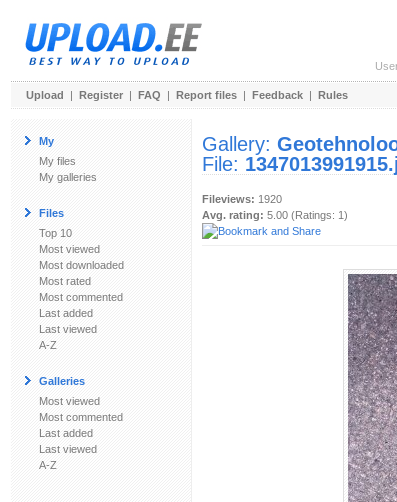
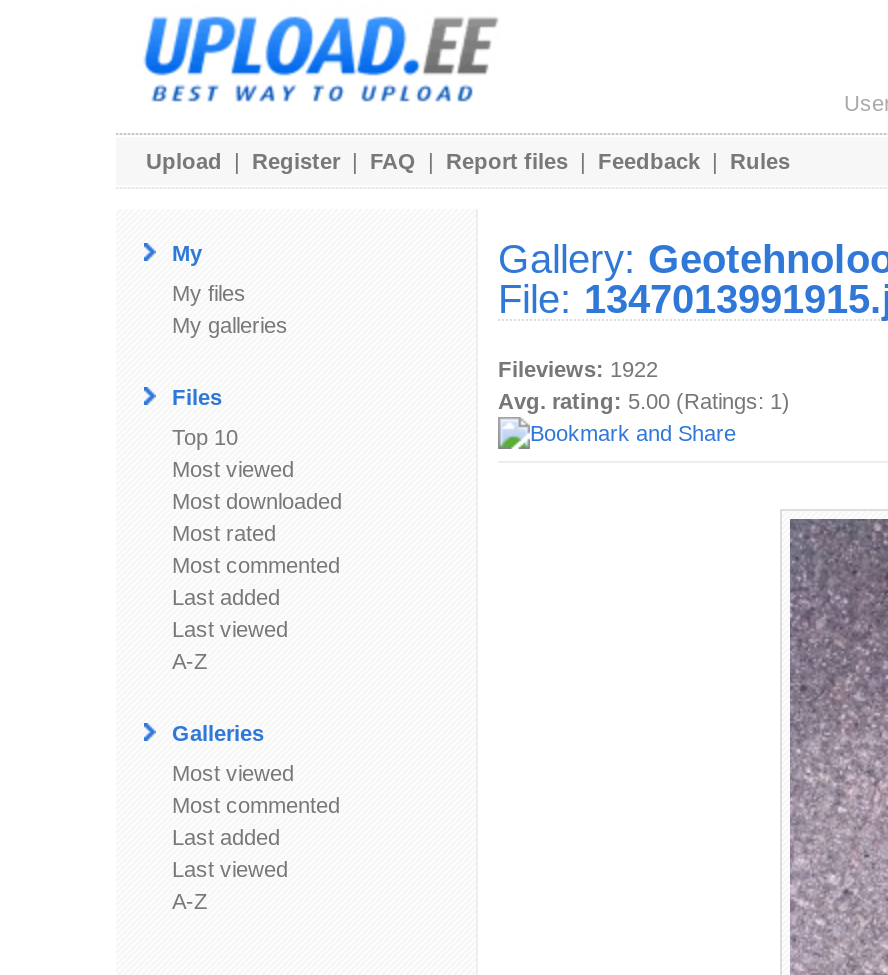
[202,193,282,205] Fileviews: 1920 -> [498,357,658,381] Fileviews: 1922

